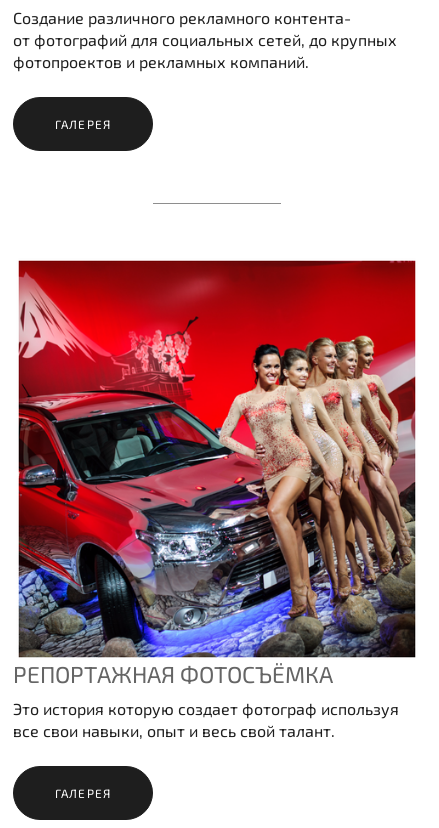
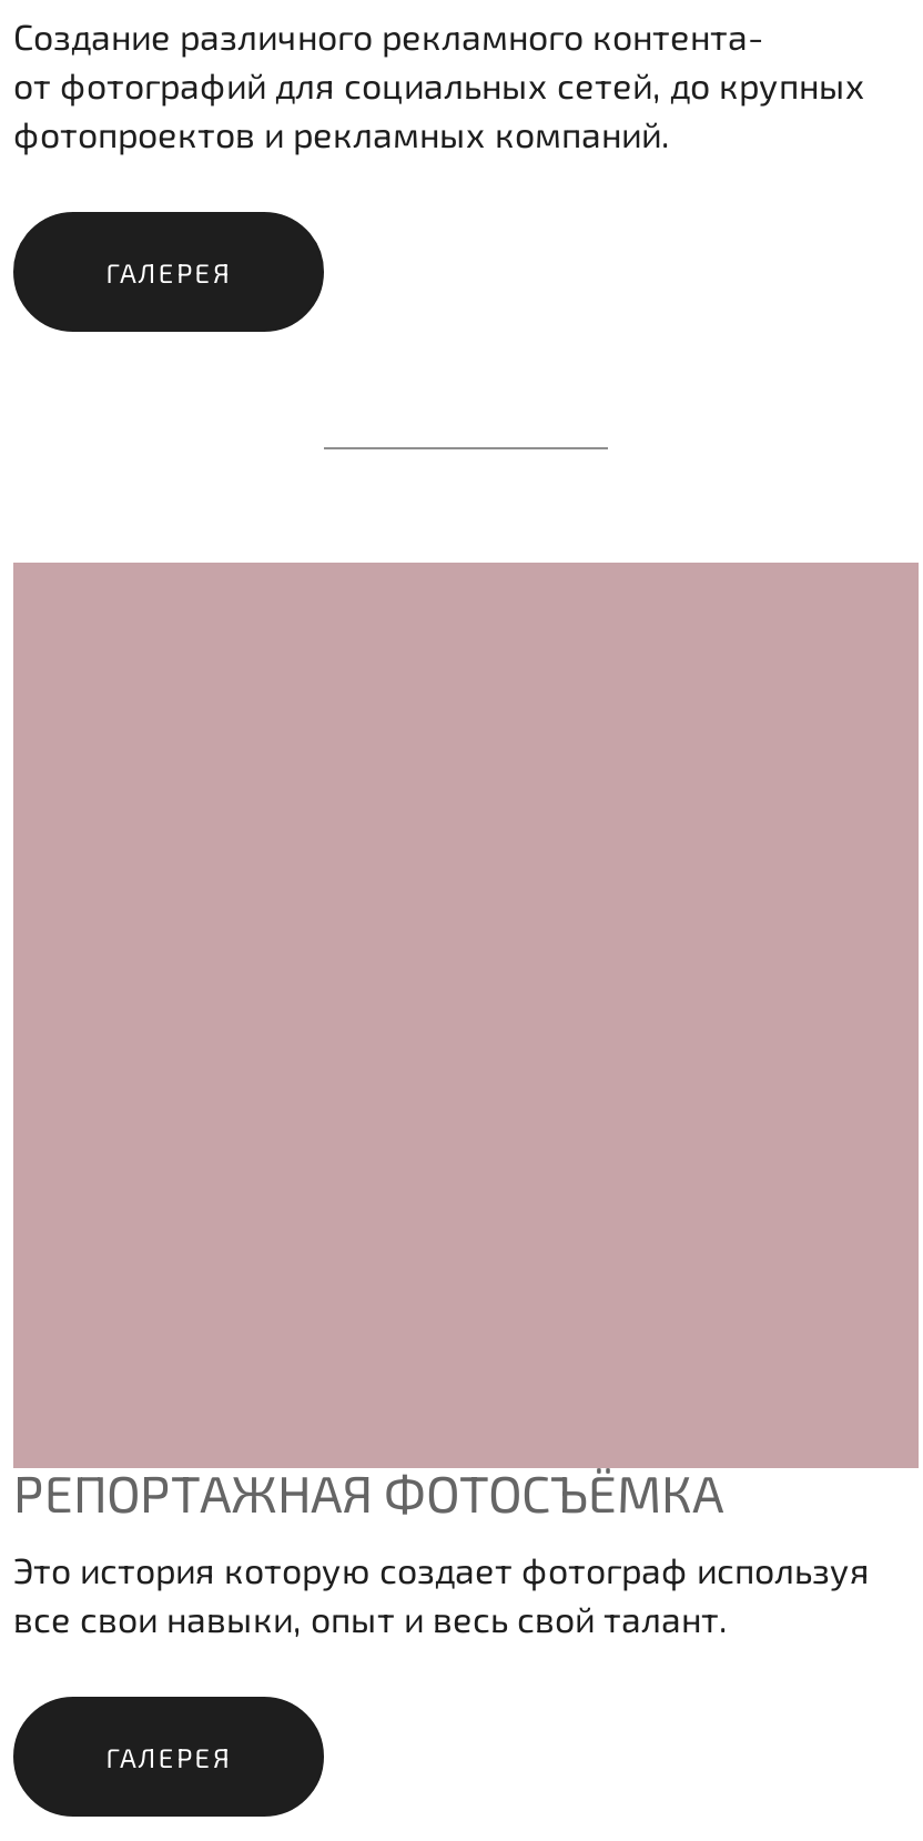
[14,256,420,662] [image] -> none

